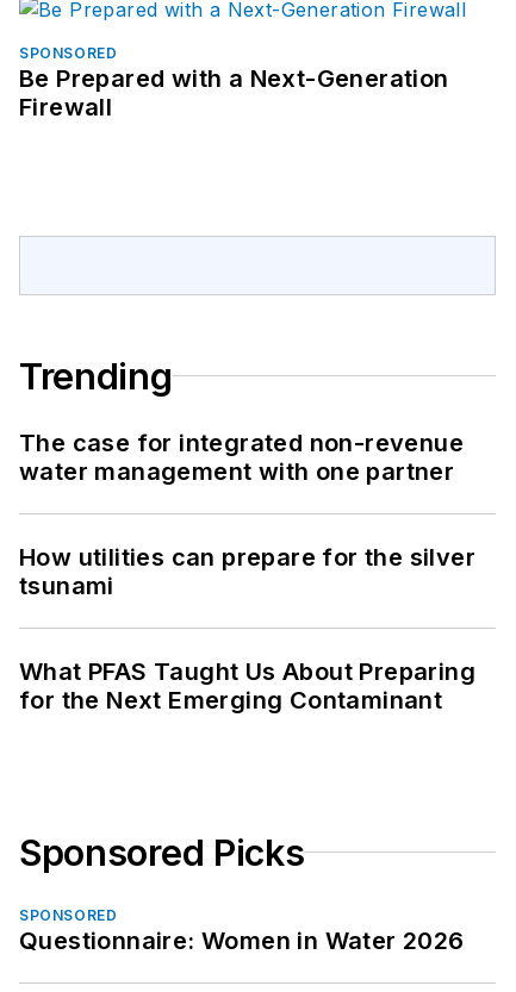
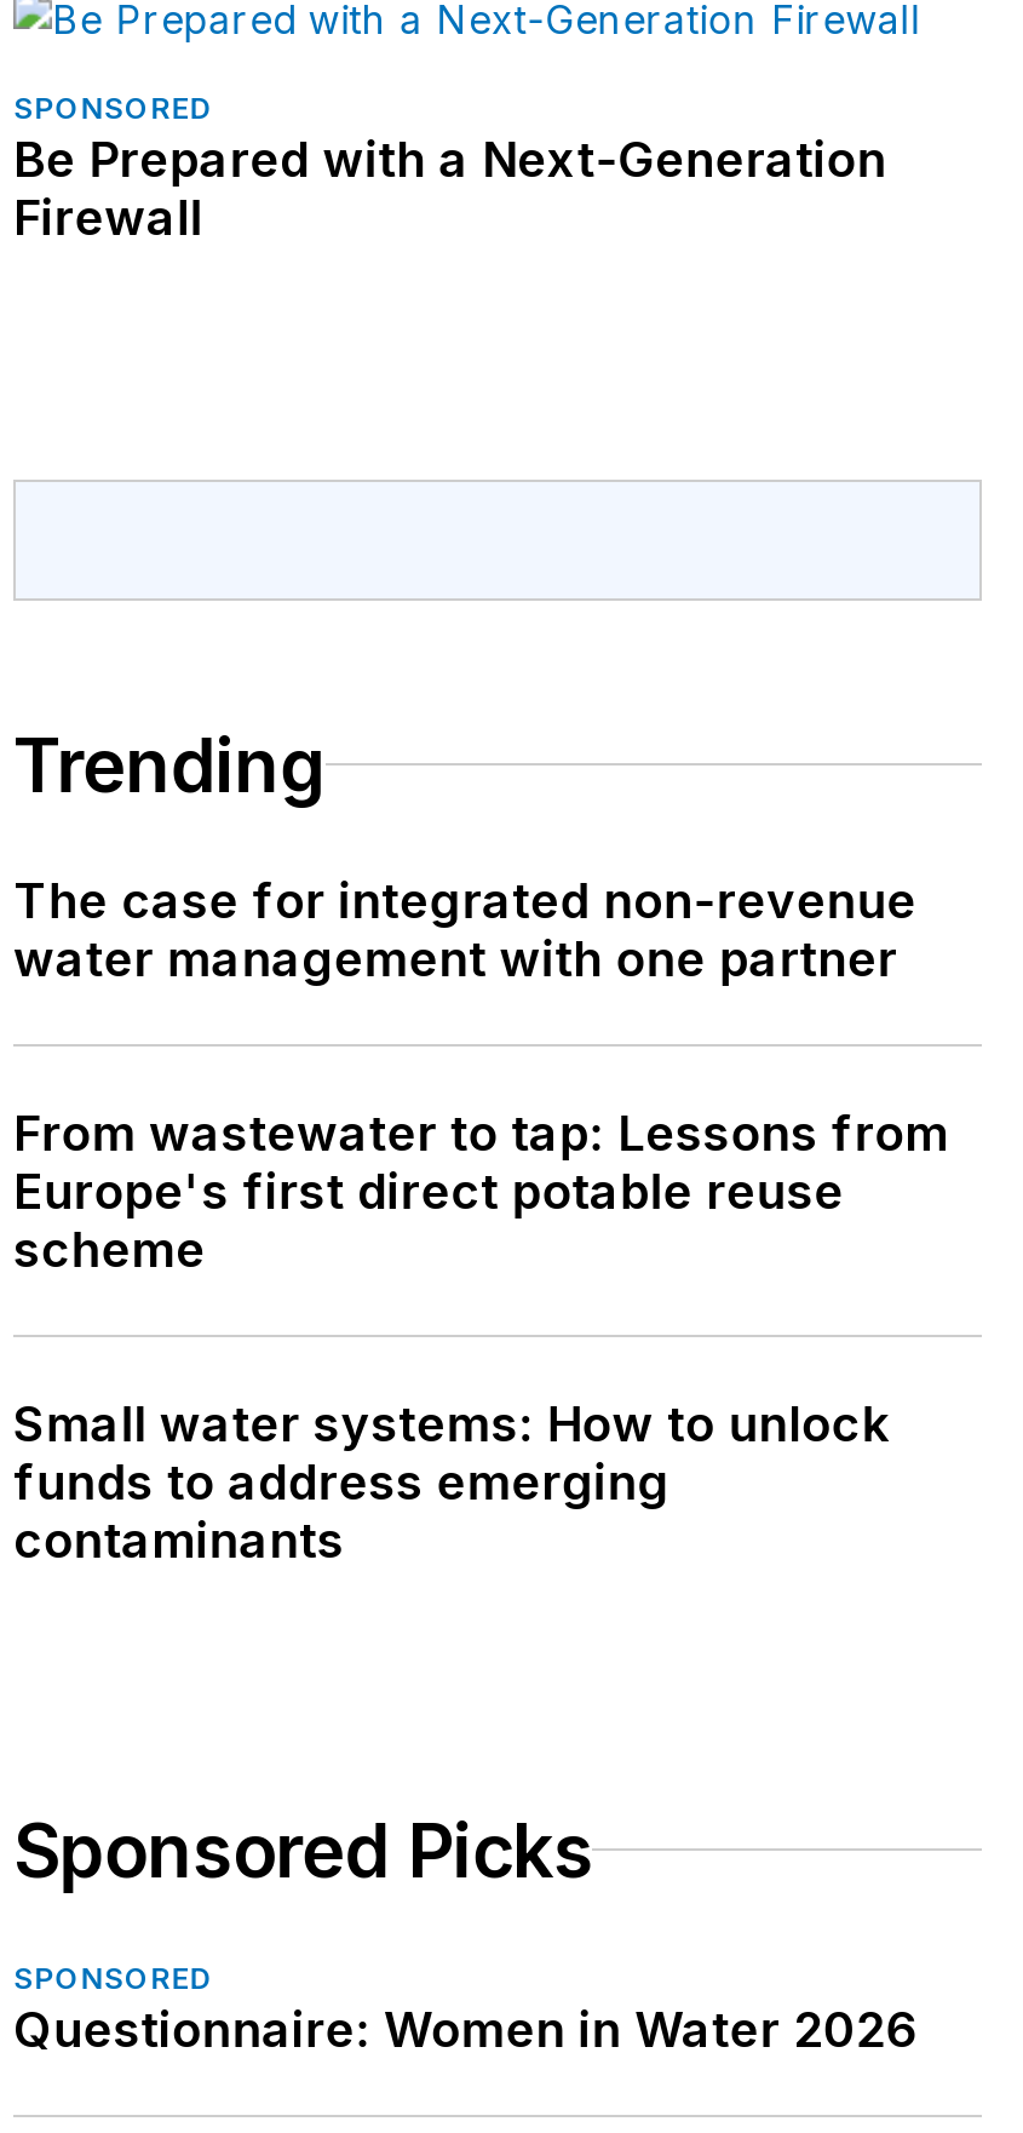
[19,543,475,600] How utilities can prepare for the silver | tsunami -> [13,1104,949,1278] From wastewater to tap: Lessons from | Europe's first direct potable reuse | scheme
[19,657,475,714] What PFAS Taught Us About Preparing | for the Next Emerging Contaminant -> [13,1395,889,1569] Small water systems: How to unlock | funds to address emerging | contaminants

